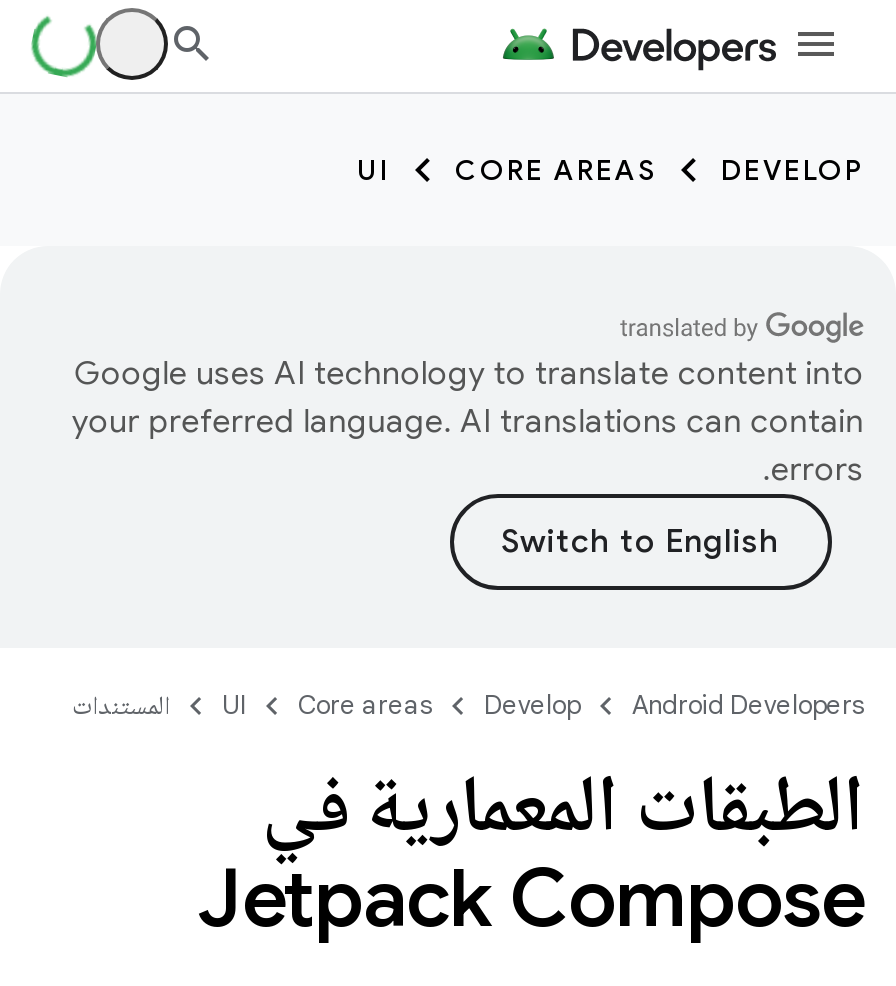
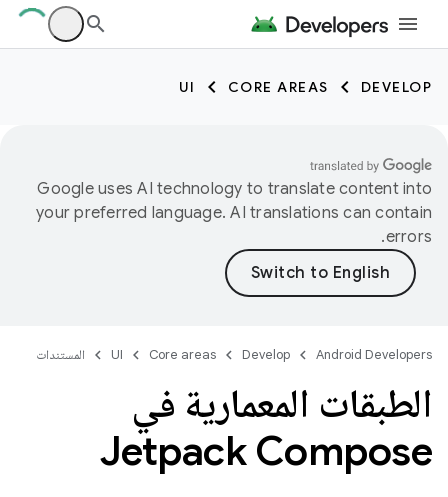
[30,12,98,78] [image] -> [16,7,48,40] [image]

